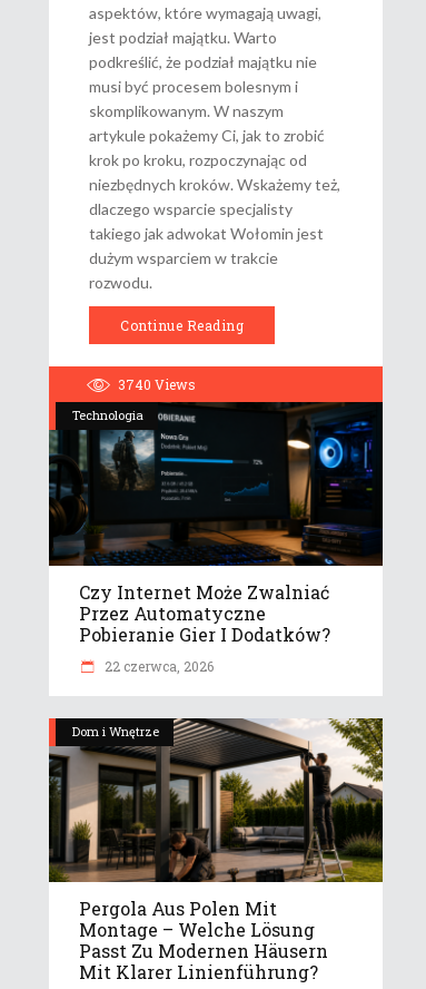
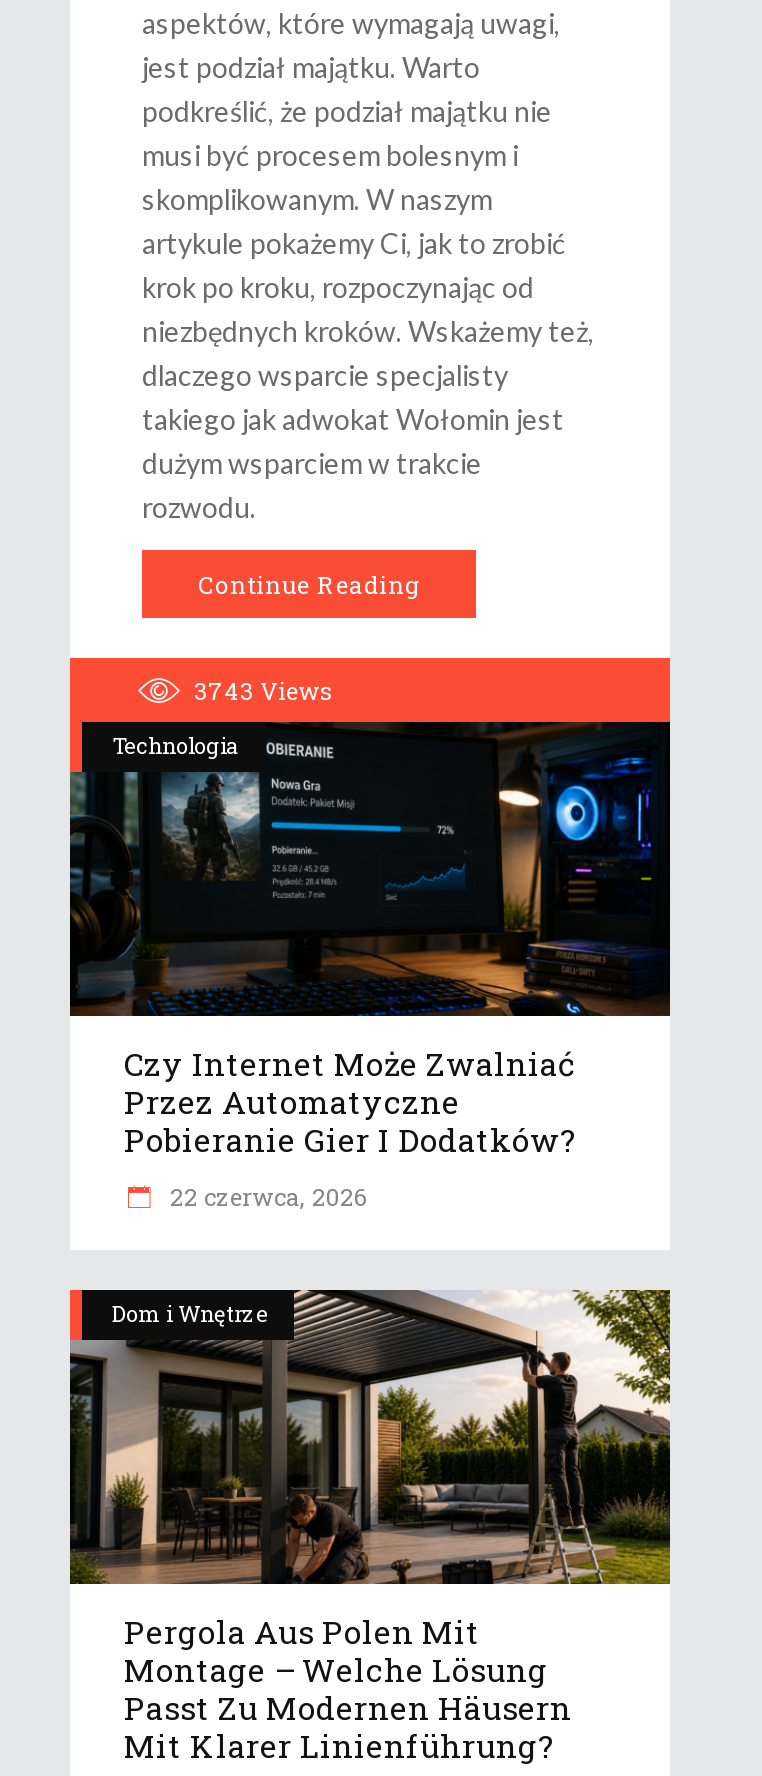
[118,375,196,393] 3740 Views -> [194,673,334,705] 3743 Views

